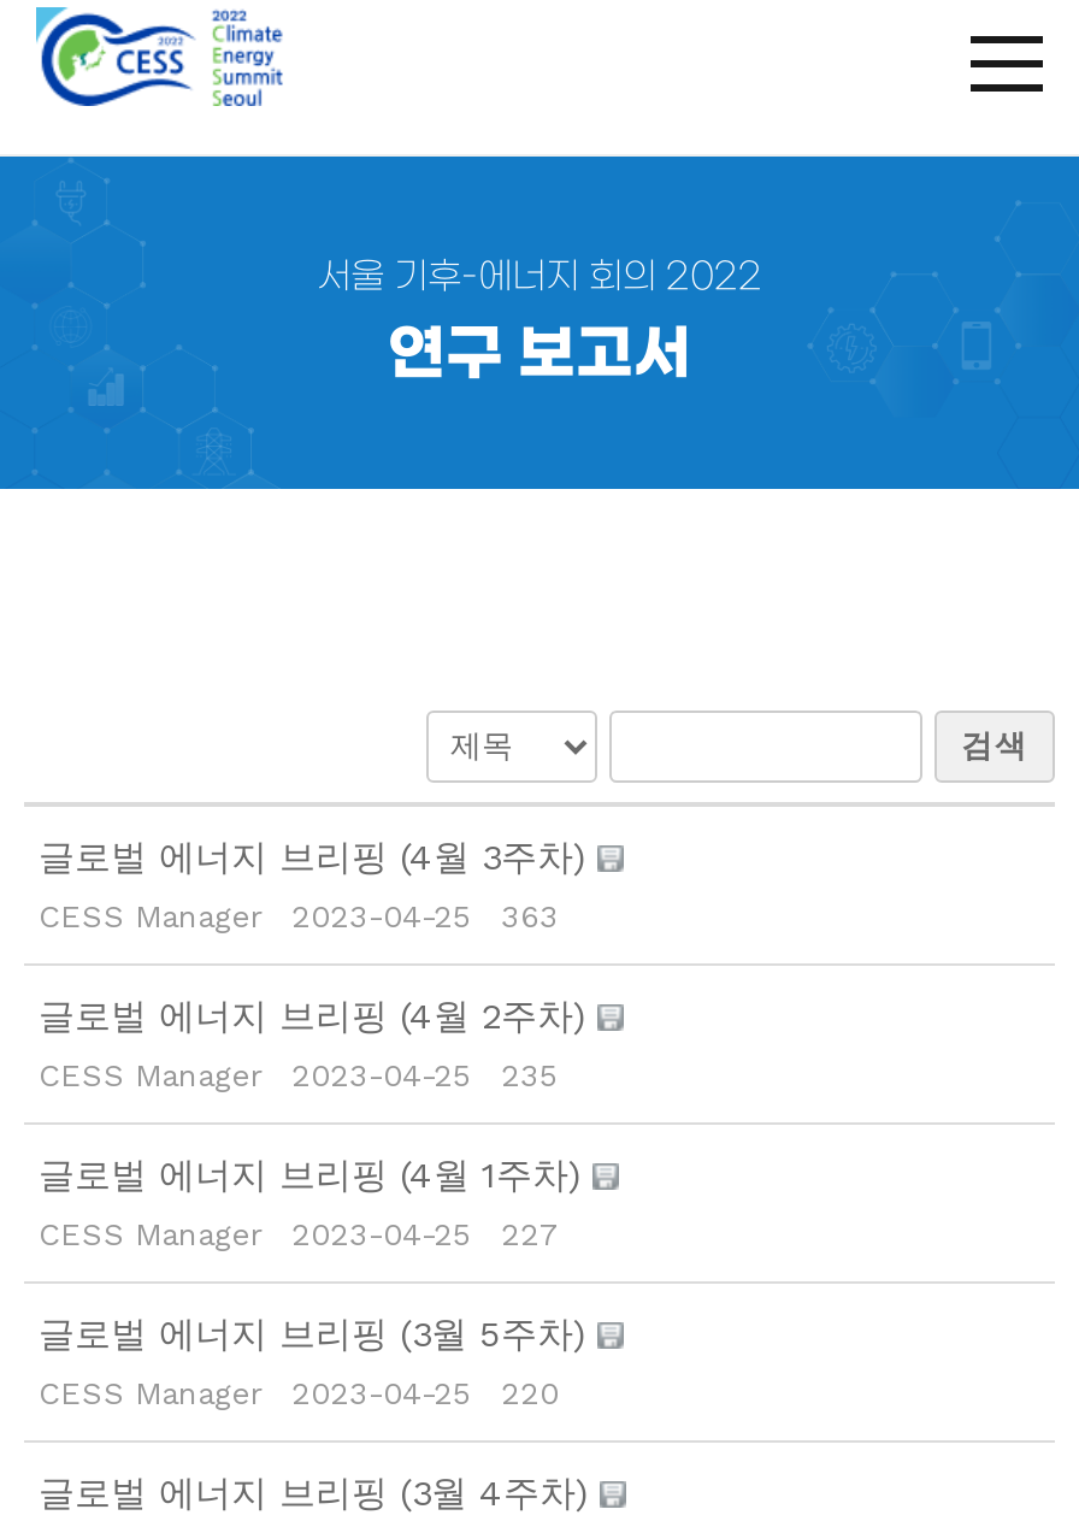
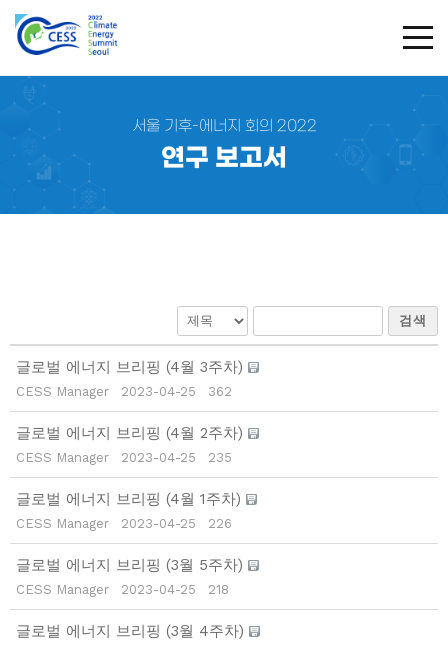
[39,898,559,934] CESS Manager 2023-04-25 363 -> [16,384,232,399] CESS Manager 2023-04-25 362
[39,1216,559,1252] CESS Manager 2023-04-25 227 -> [16,516,232,531] CESS Manager 2023-04-25 226
[39,1375,559,1411] CESS Manager 2023-04-25 220 -> [16,582,229,597] CESS Manager 2023-04-25 218

